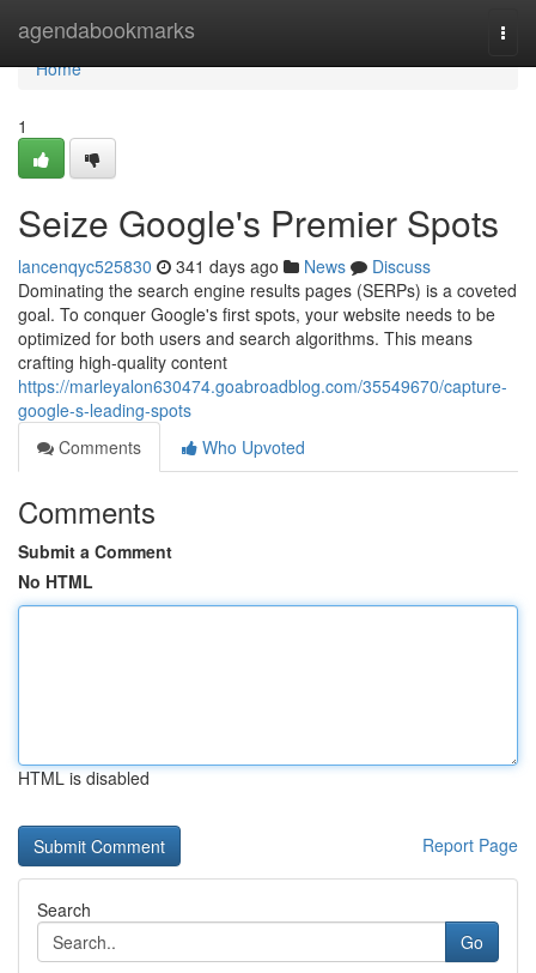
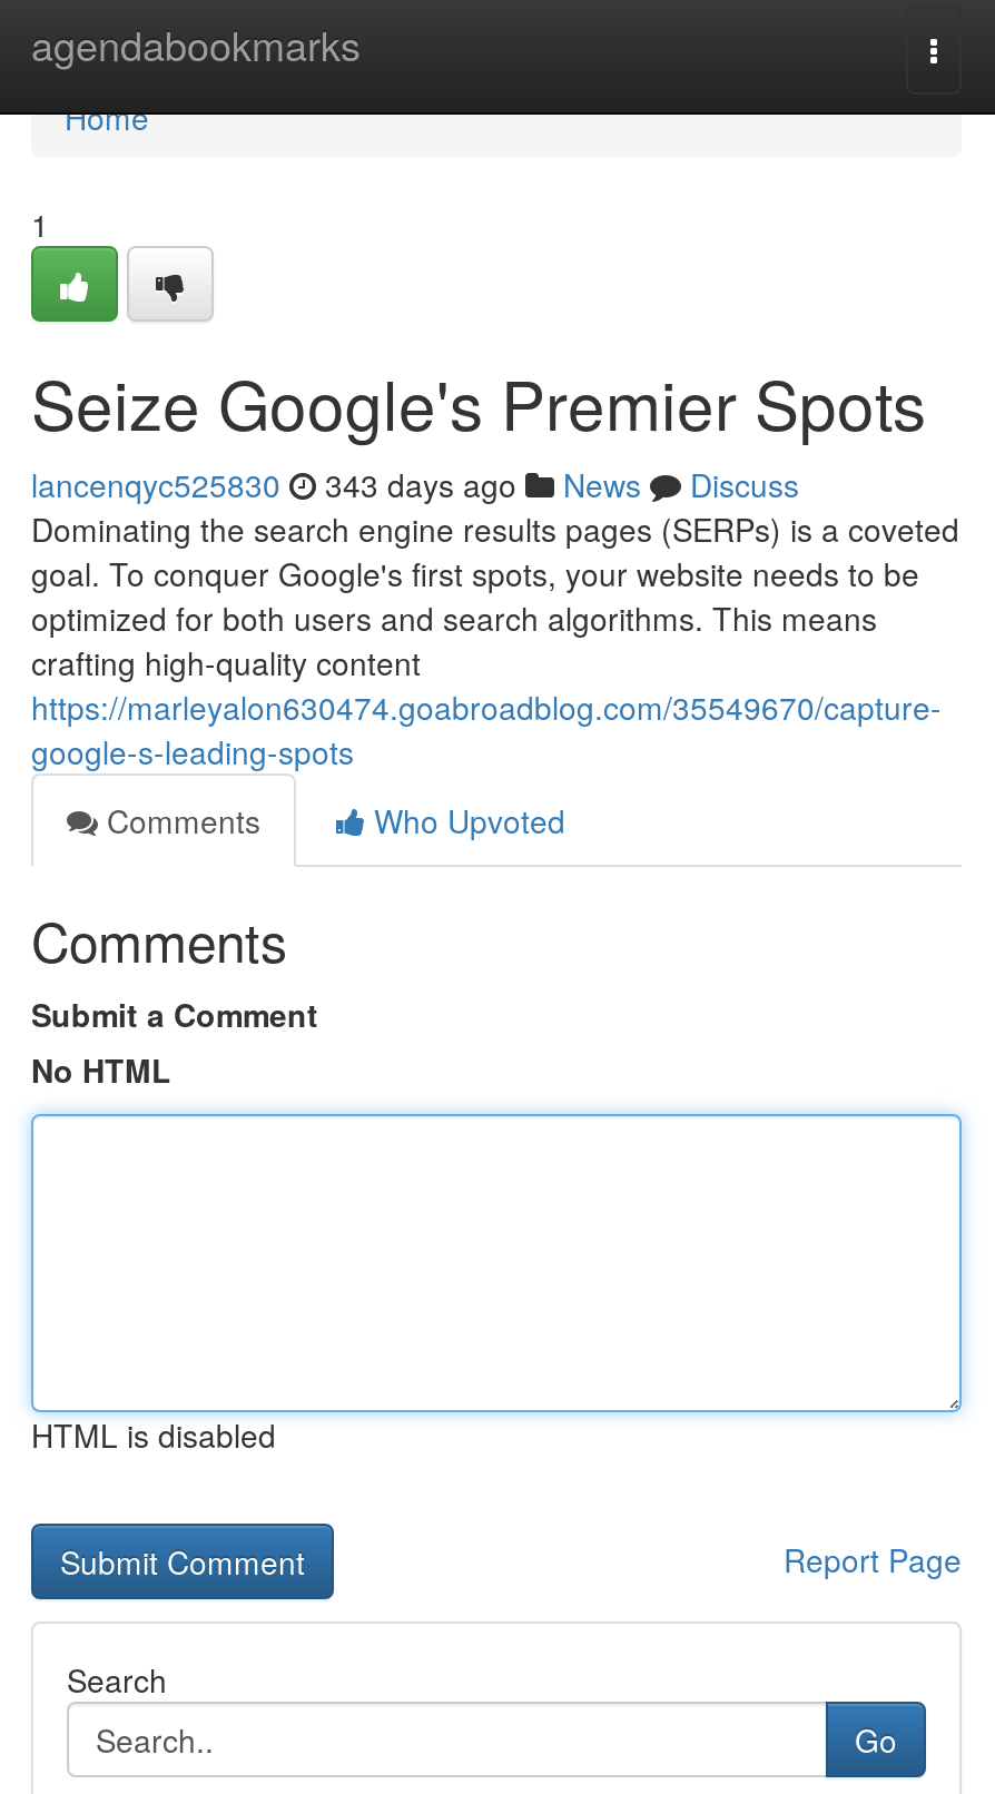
[18,254,431,278] lancenqyc525830 341 days ago News Discuss -> [31,462,799,506] lancenqyc525830 343 days ago News Discuss

